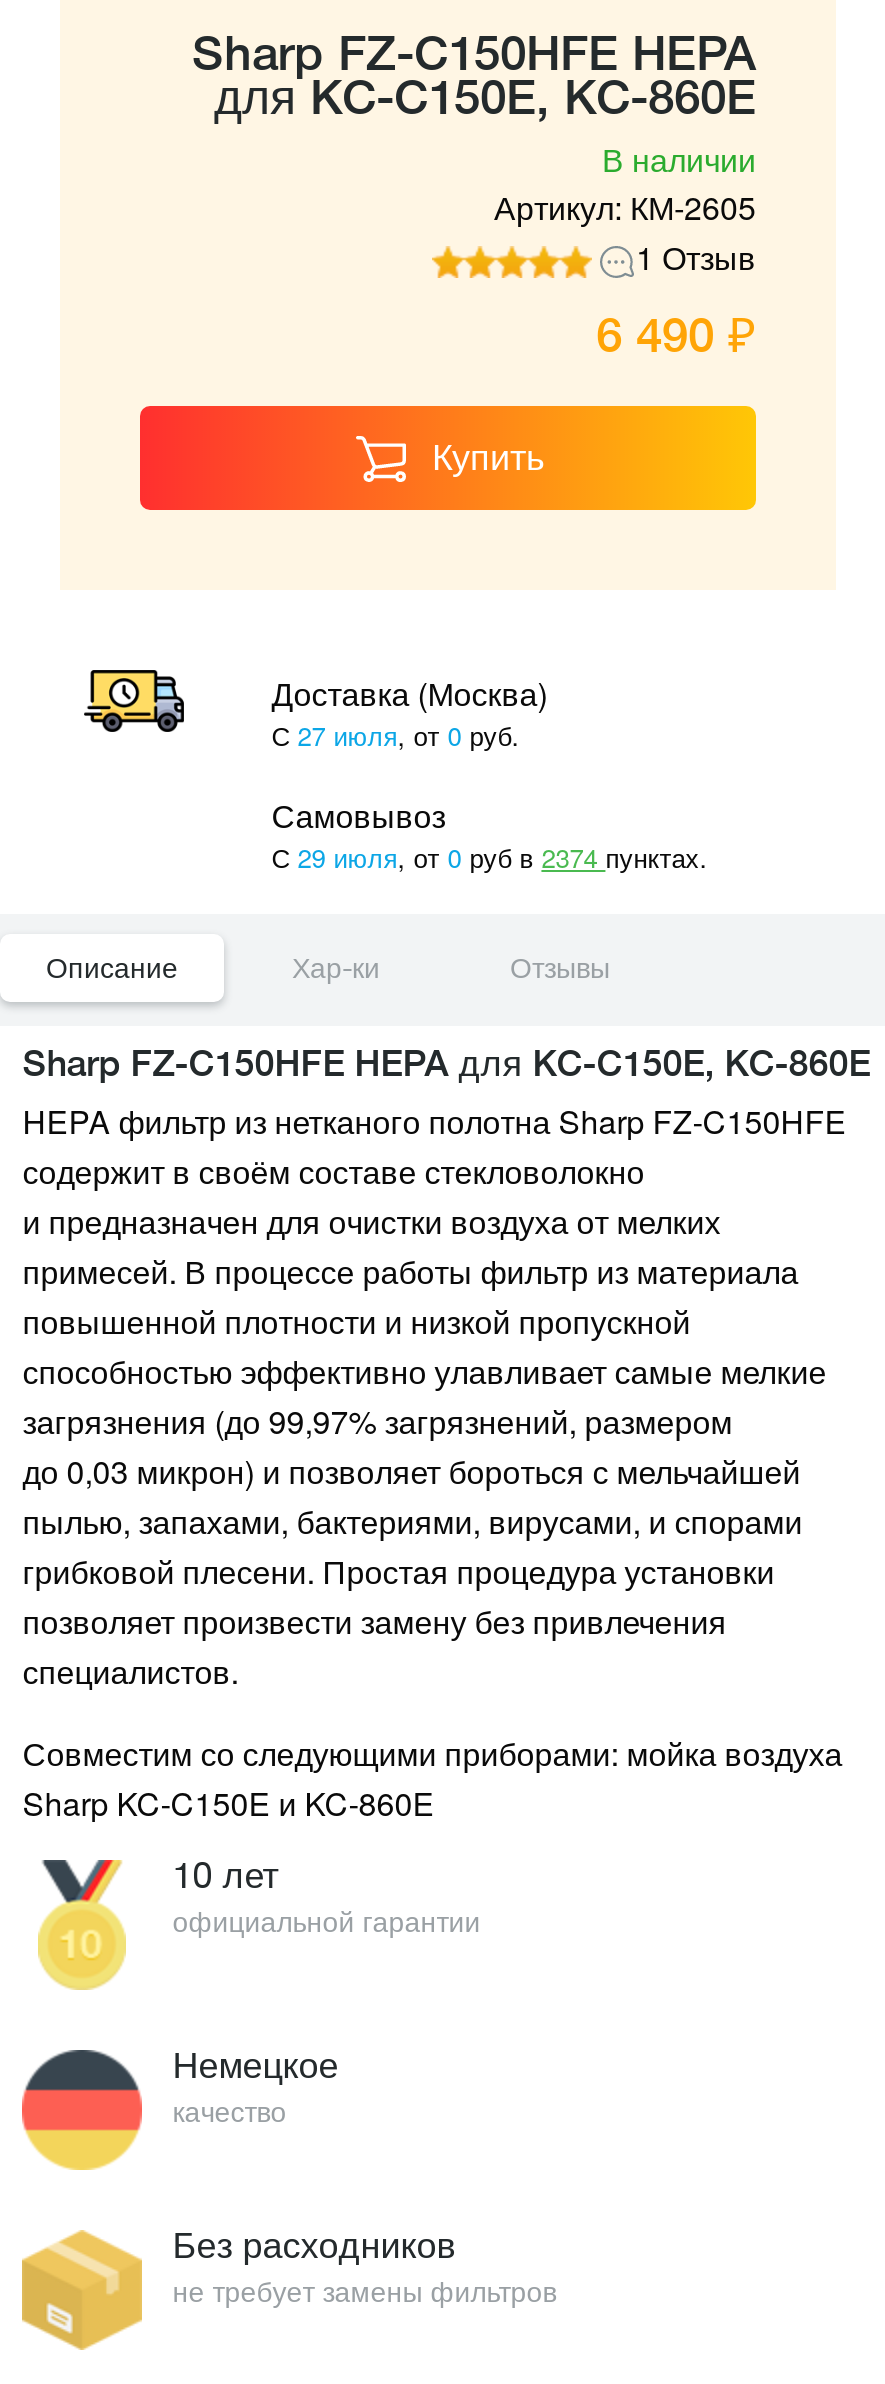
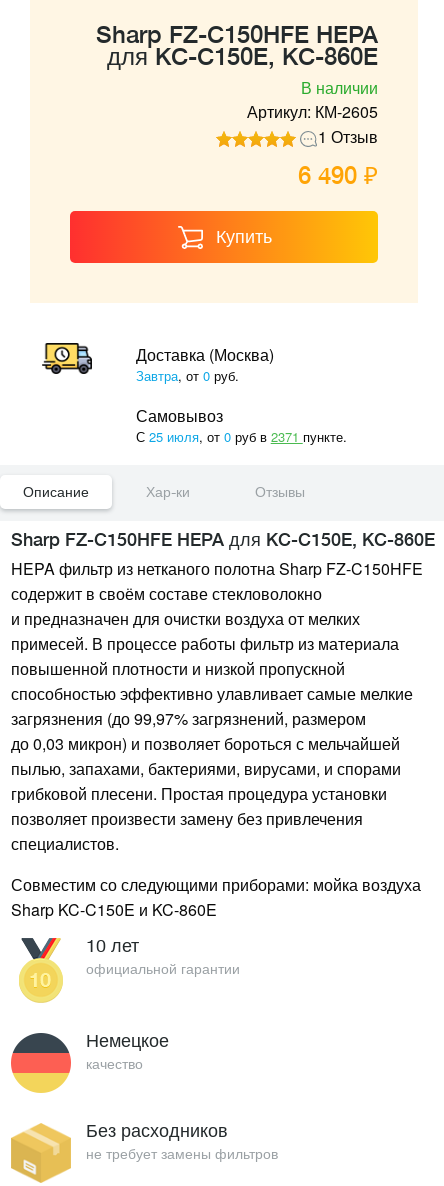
[271,716,519,754] С 27 июля, от 0 руб. -> [136,366,239,385] Завтра, от 0 руб.
[271,838,707,876] С 29 июля, от 0 руб в 2374 пунктах. -> [136,427,347,446] С 25 июля, от 0 руб в 2371 пункте.

